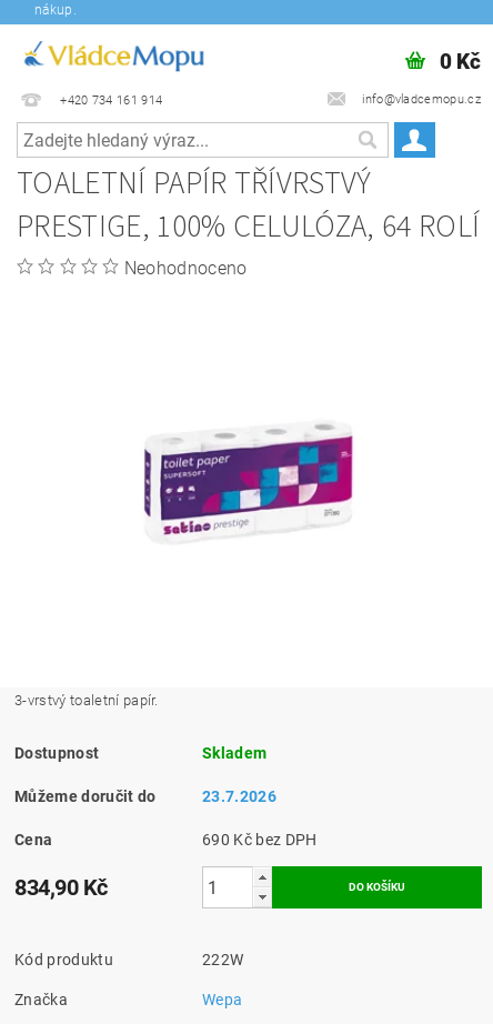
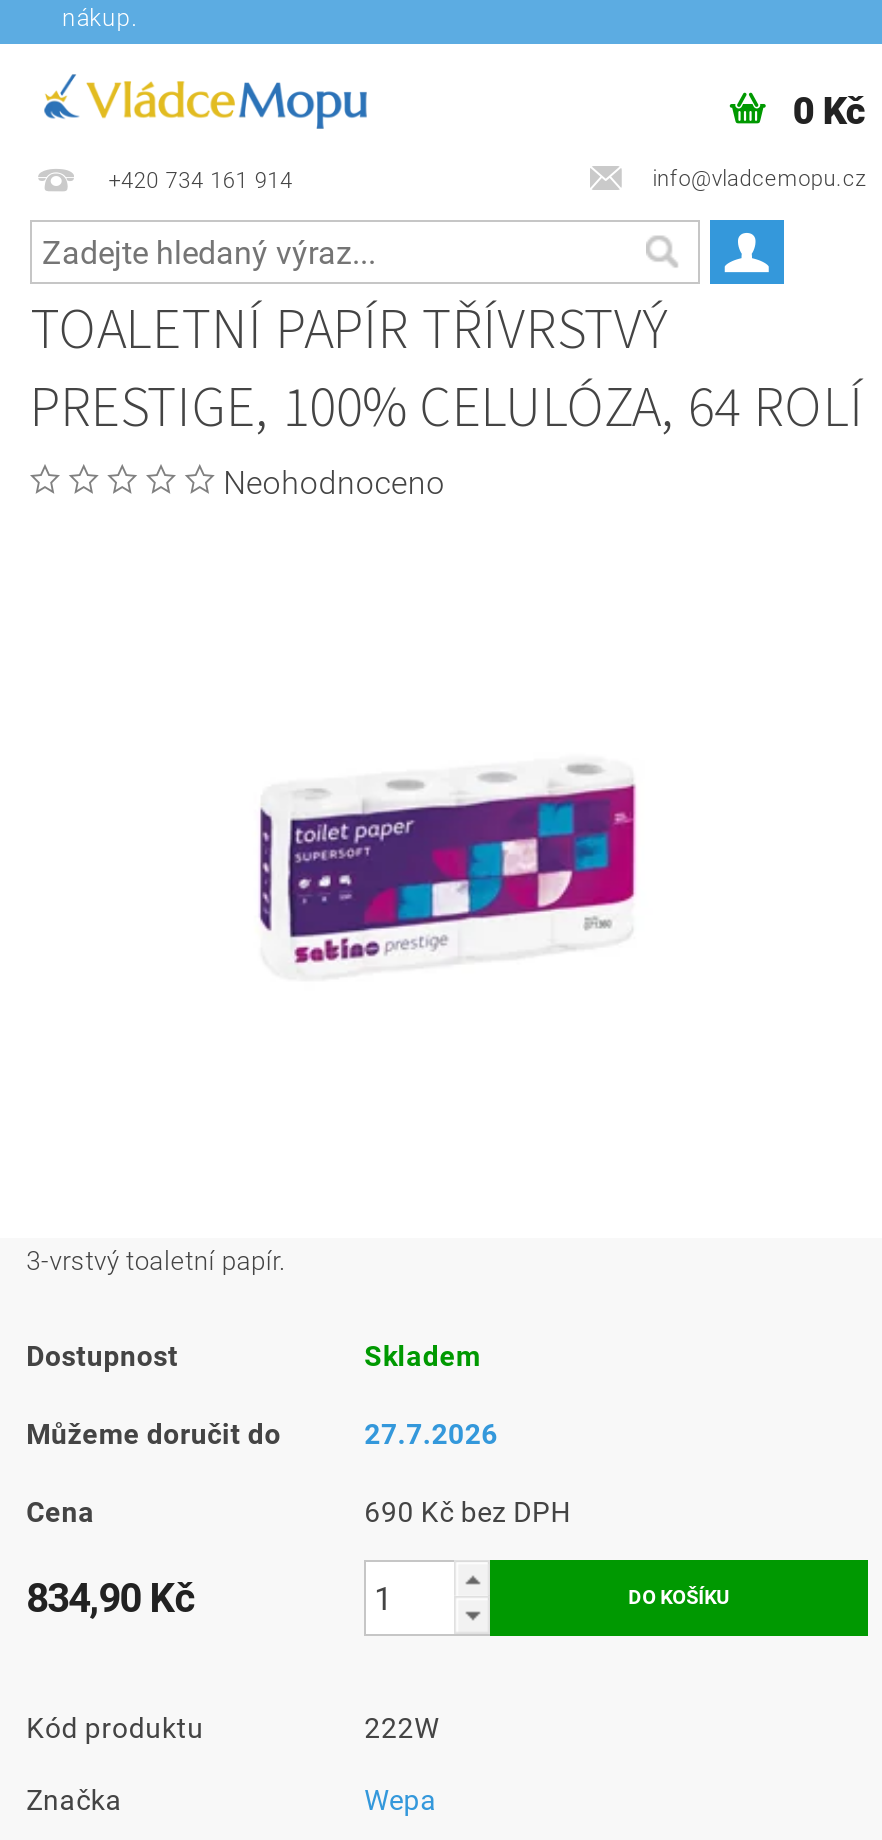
[202,788,276,805] 23.7.2026 -> [364,1418,498,1450] 27.7.2026

